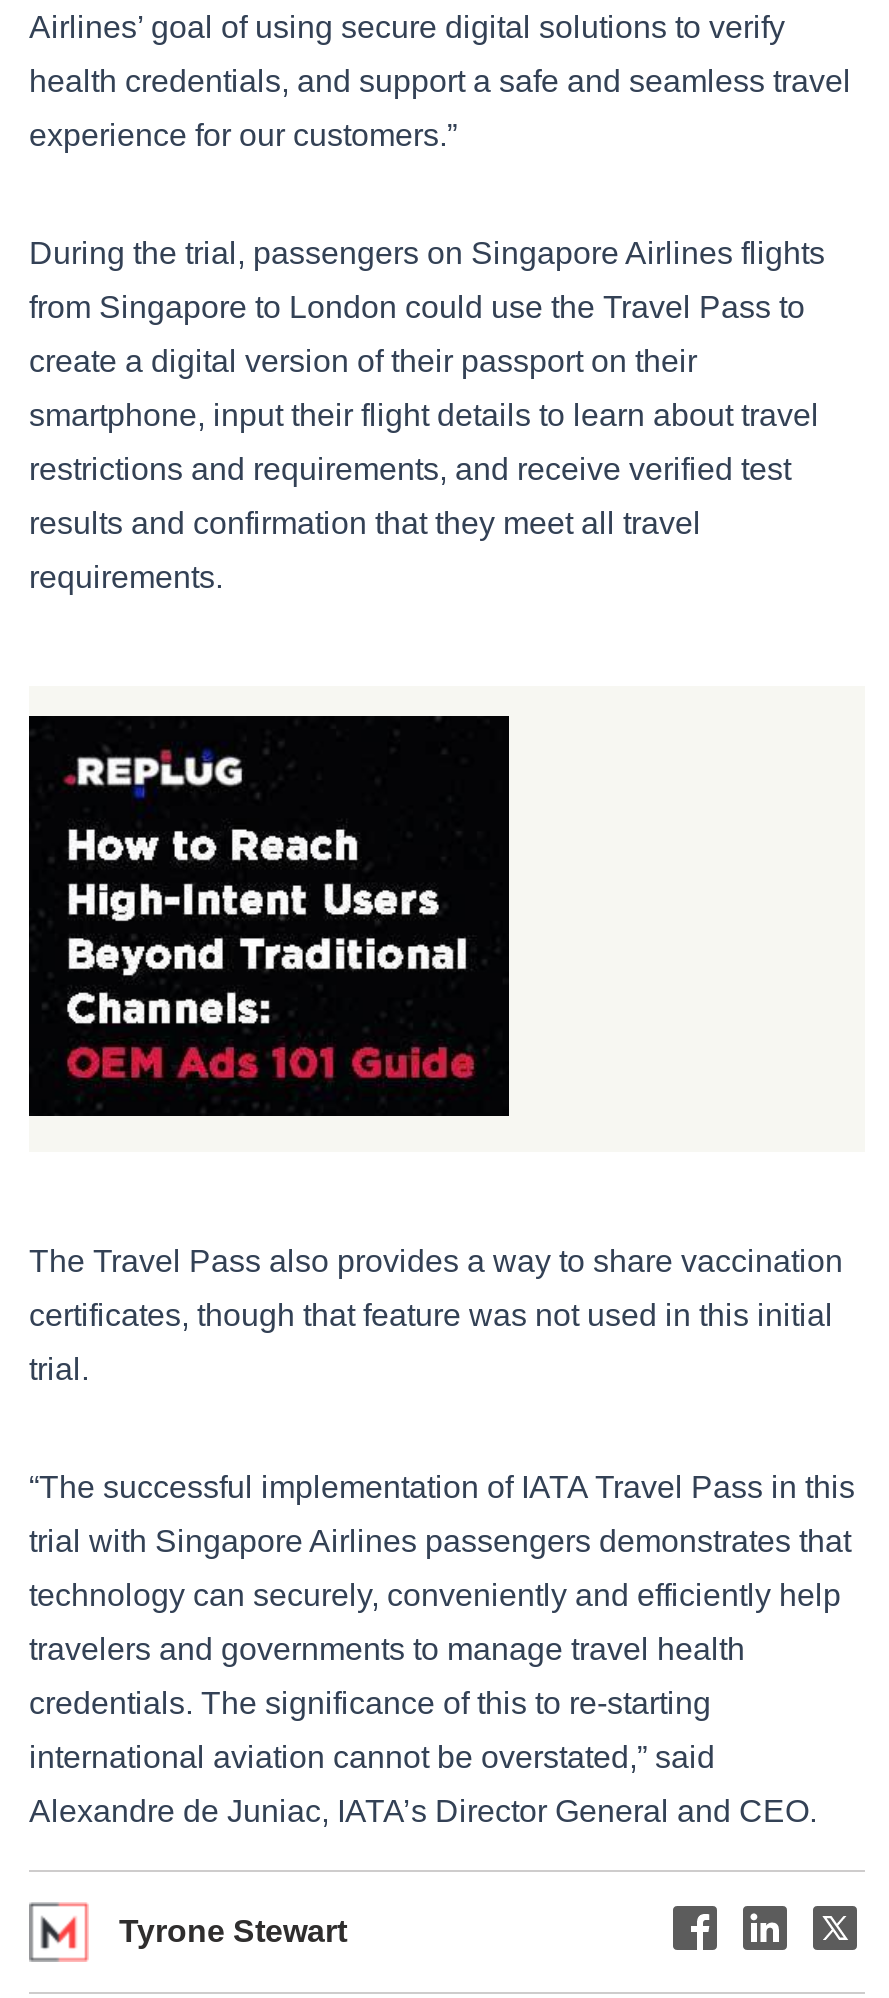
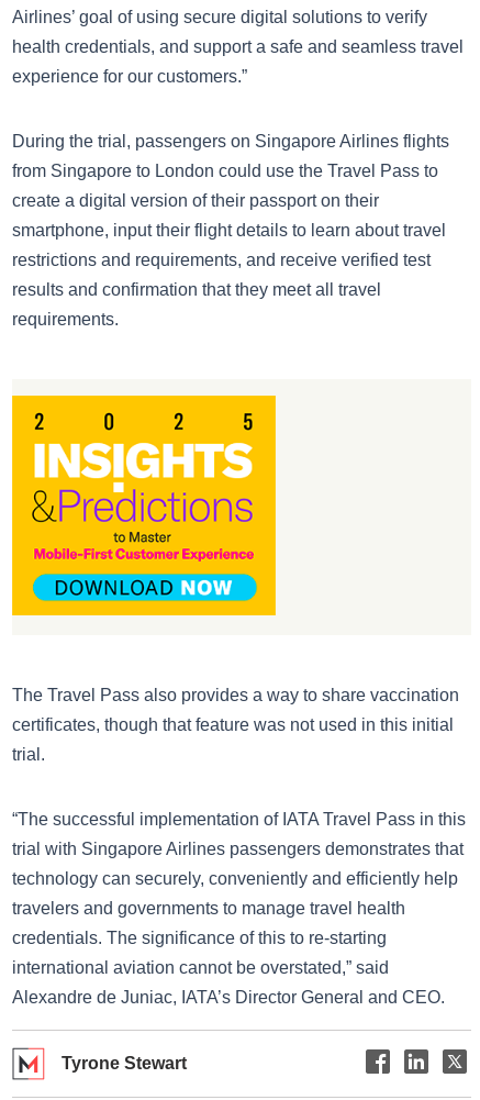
[27,714,511,1118] [image] -> [11,395,277,616] [image]

